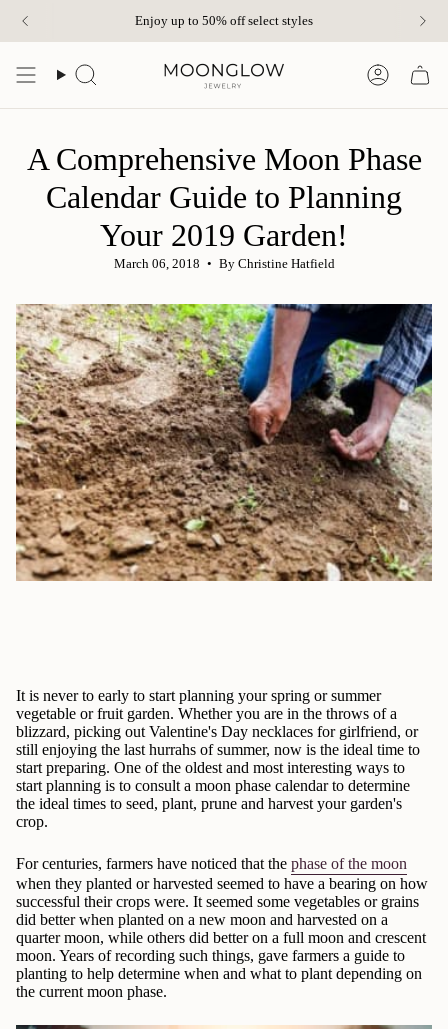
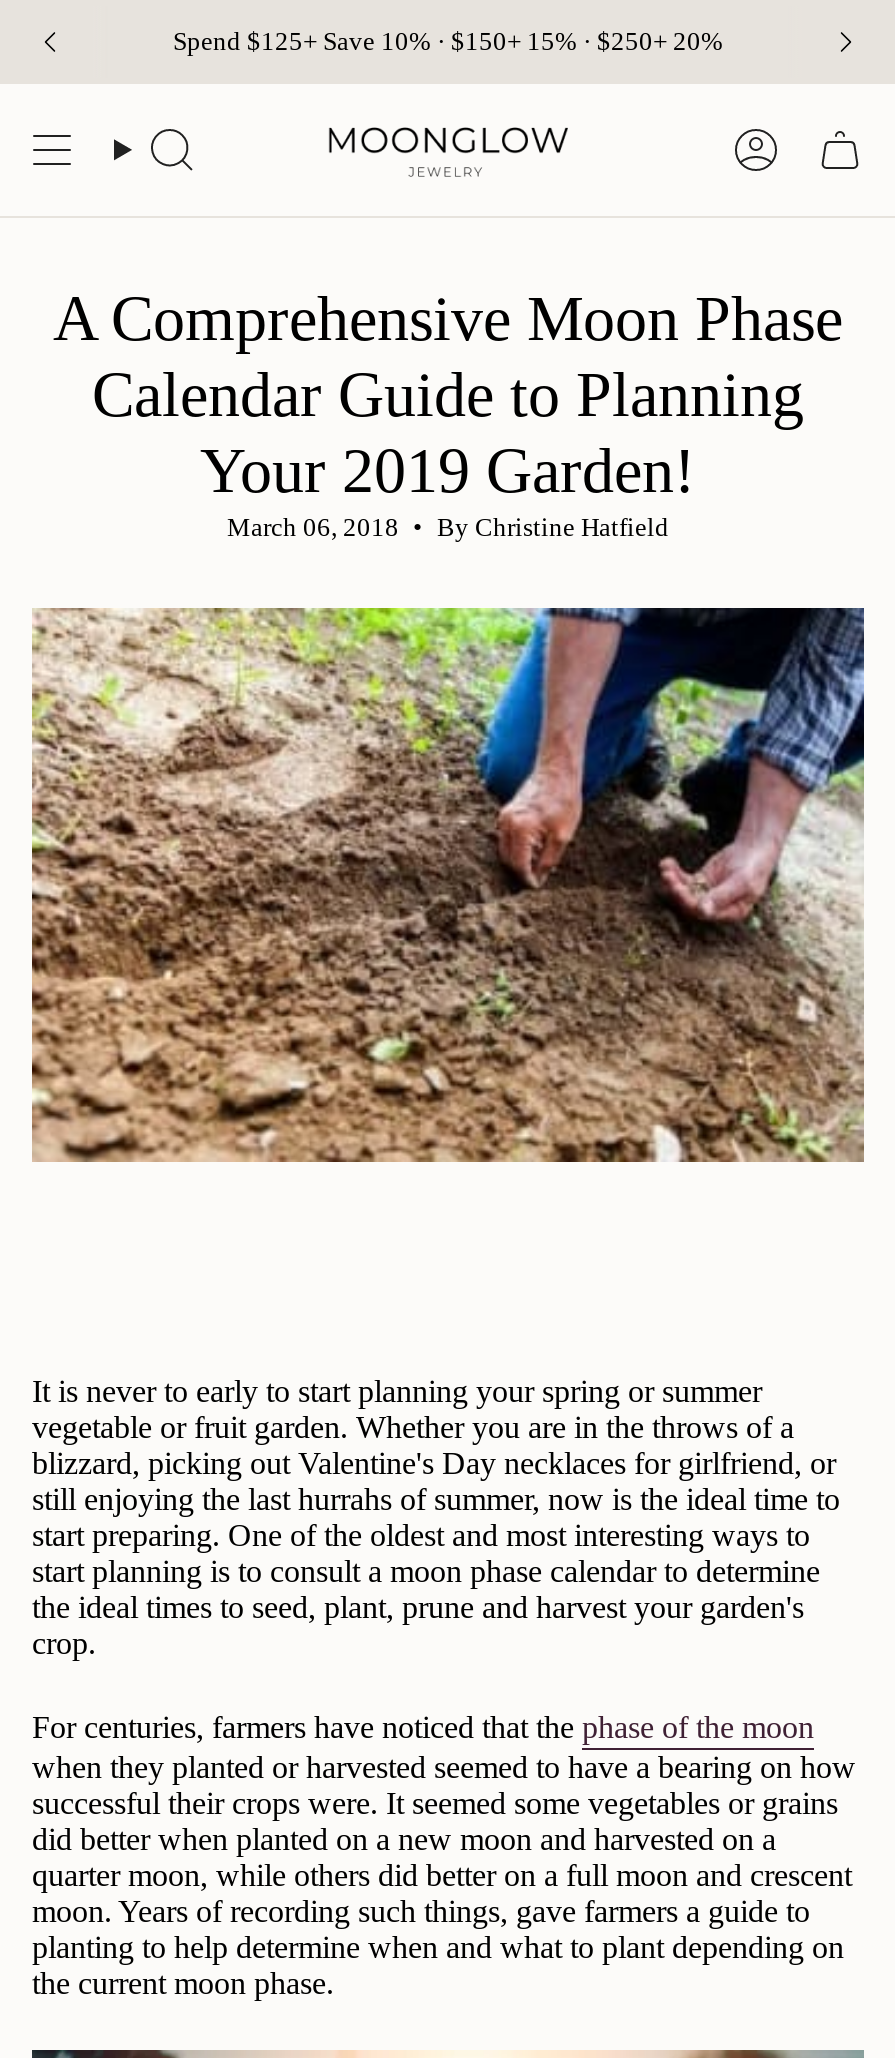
[135,13,313,28] Enjoy up to 50% off select styles -> [173,26,723,56] Spend $125+ Save 10% · $150+ 15% · $250+ 20%

